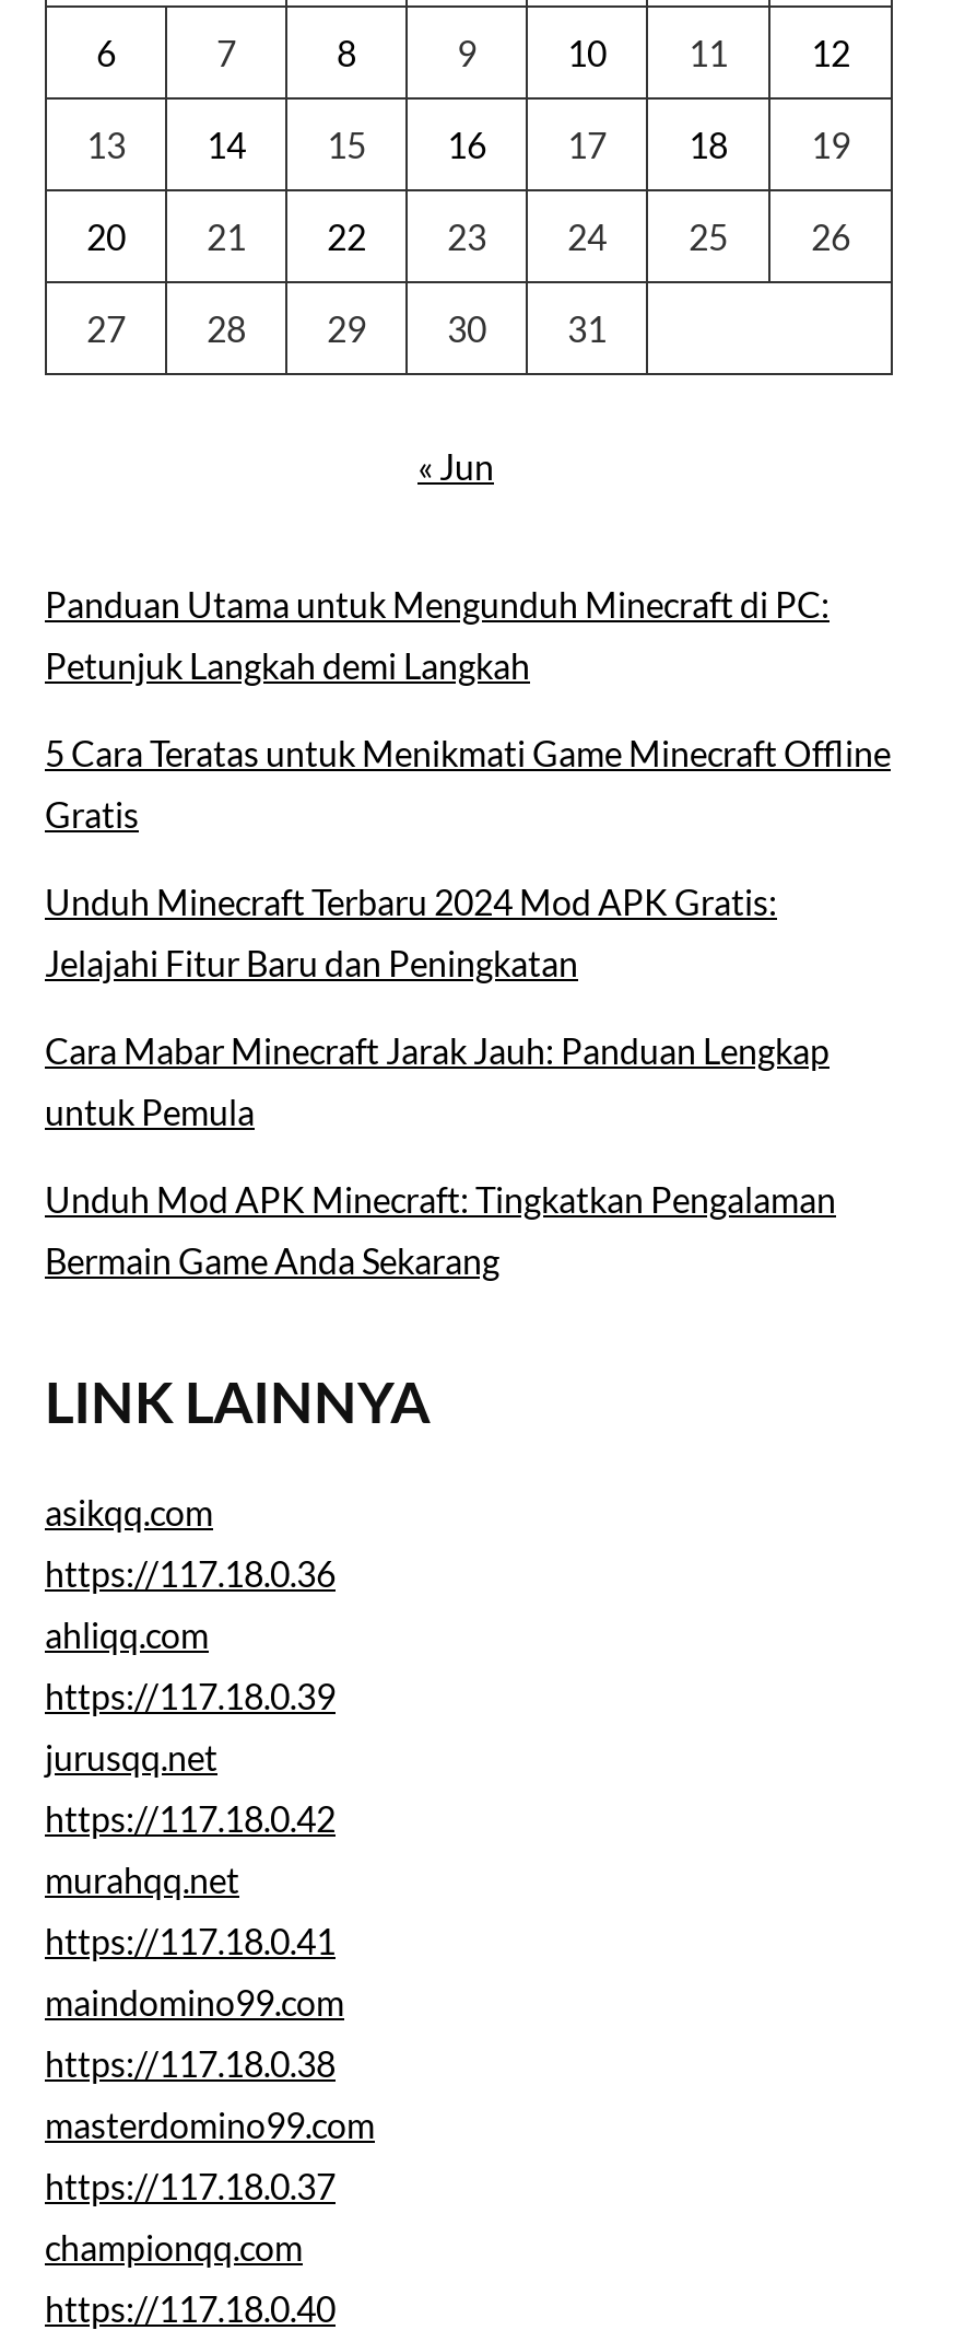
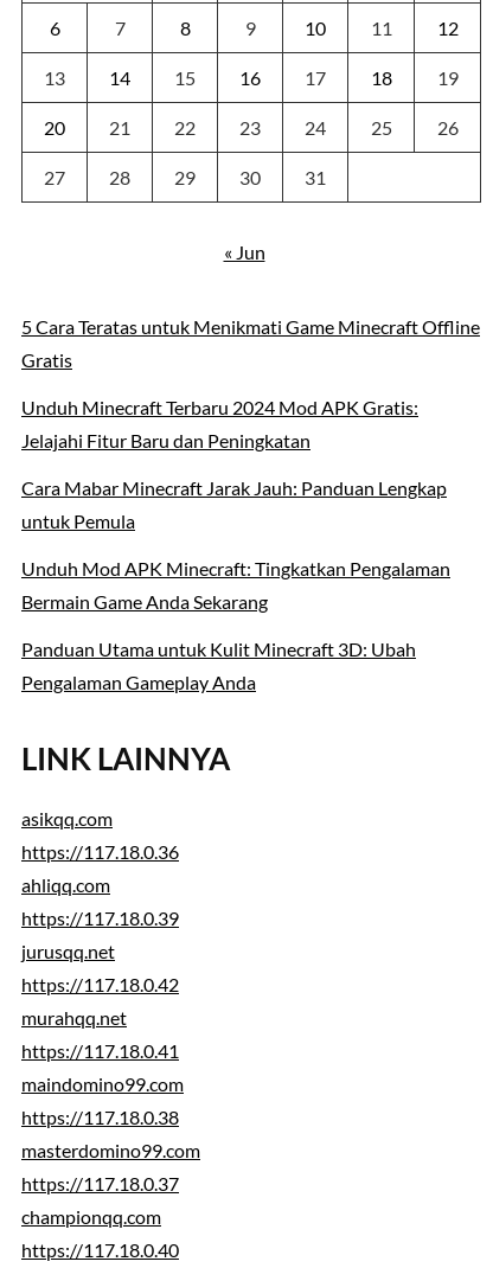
[45,583,830,686] Panduan Utama untuk Mengunduh Minecraft di PC: | Petunjuk Langkah demi Langkah -> none
moved [45,732,891,1281] -> [21,315,480,613]: 5 Cara Teratas untuk Menikmati Game Minecraft Offline | Gratis | Unduh Minecraft Terbaru 2024 Mod APK Gratis: | Jelajahi Fitur Baru dan Peningkatan | Cara Mabar Minecraft Jarak Jauh: Panduan Lengkap | untuk Pemula | Unduh Mod APK Minecraft: Tingkatkan Pengalaman | Bermain Game Anda Sekarang
none -> [21,637,416,693] Panduan Utama untuk Kulit Minecraft 3D: Ubah | Pengalaman Gameplay Anda

